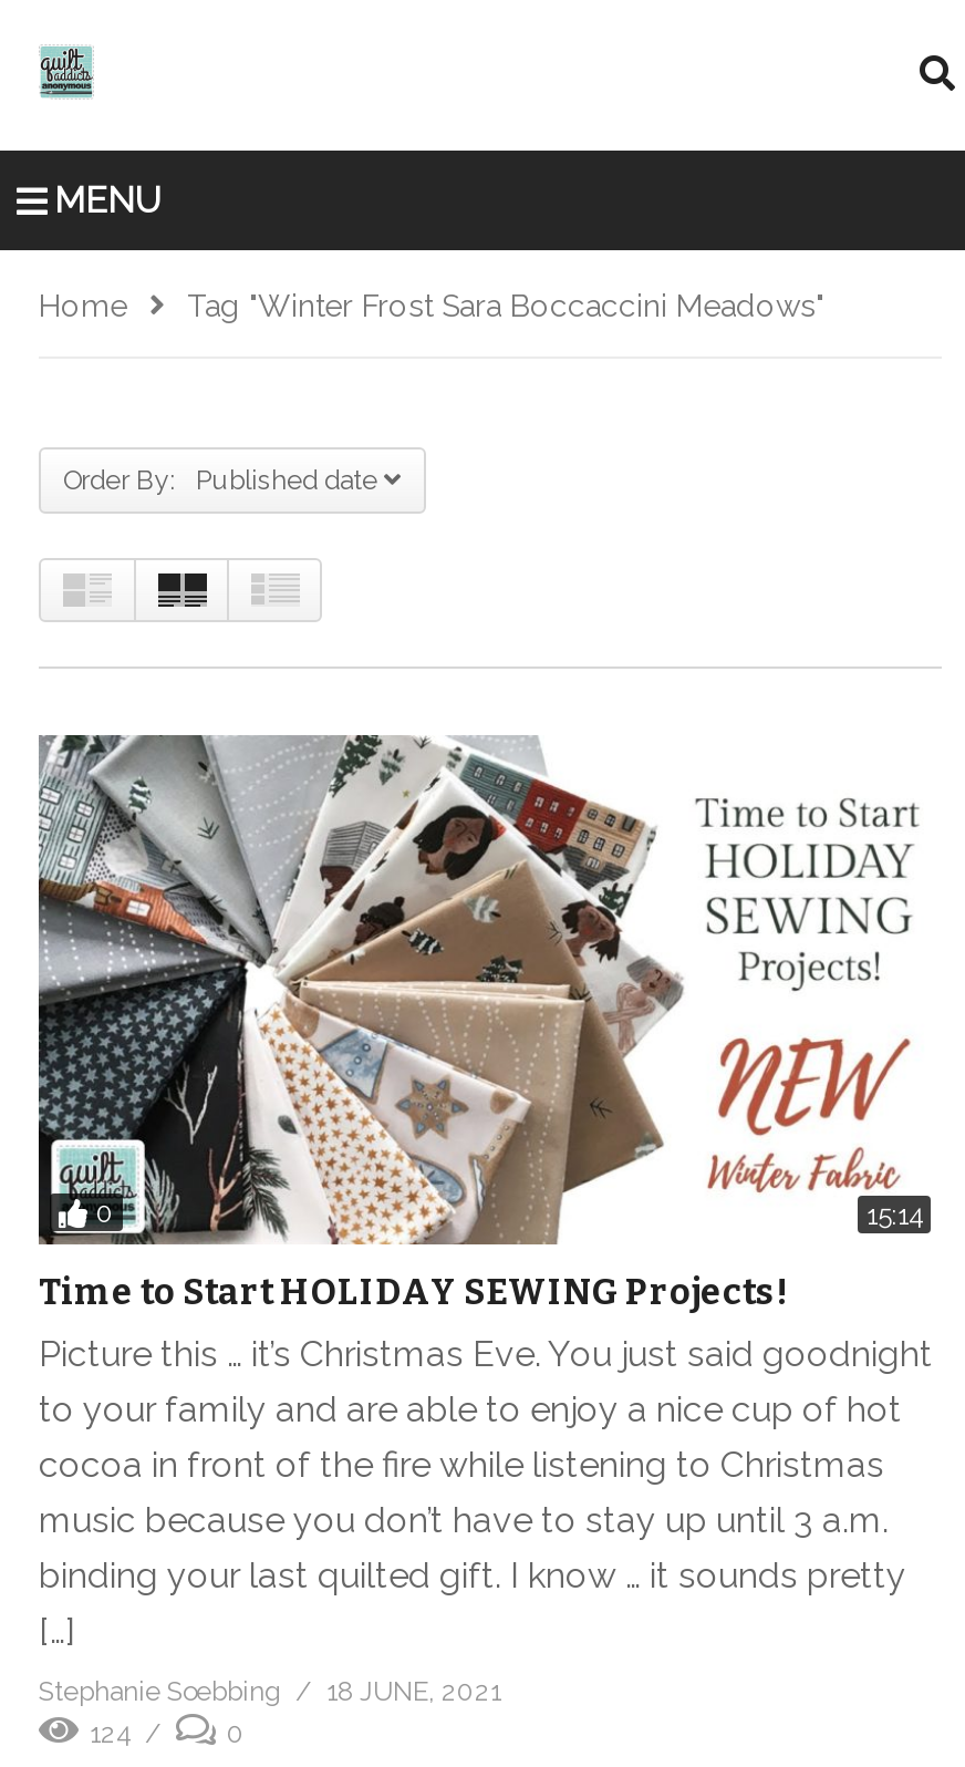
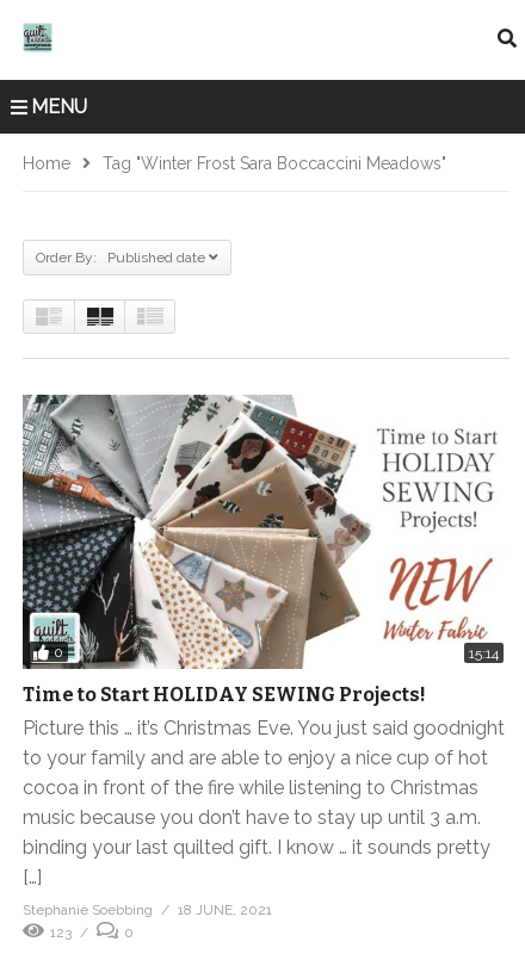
[90,1717,129,1748] 124 -> [50,924,72,940] 123

